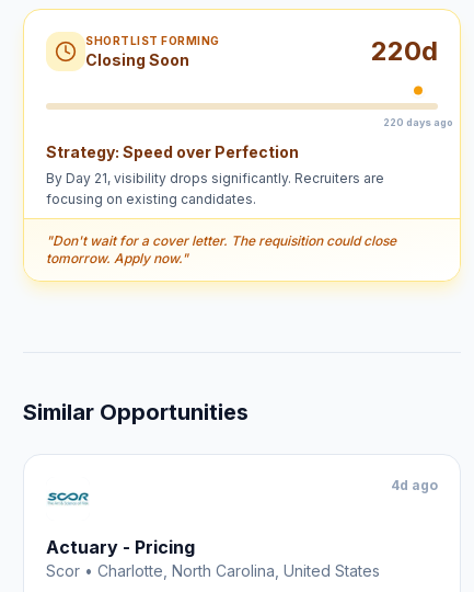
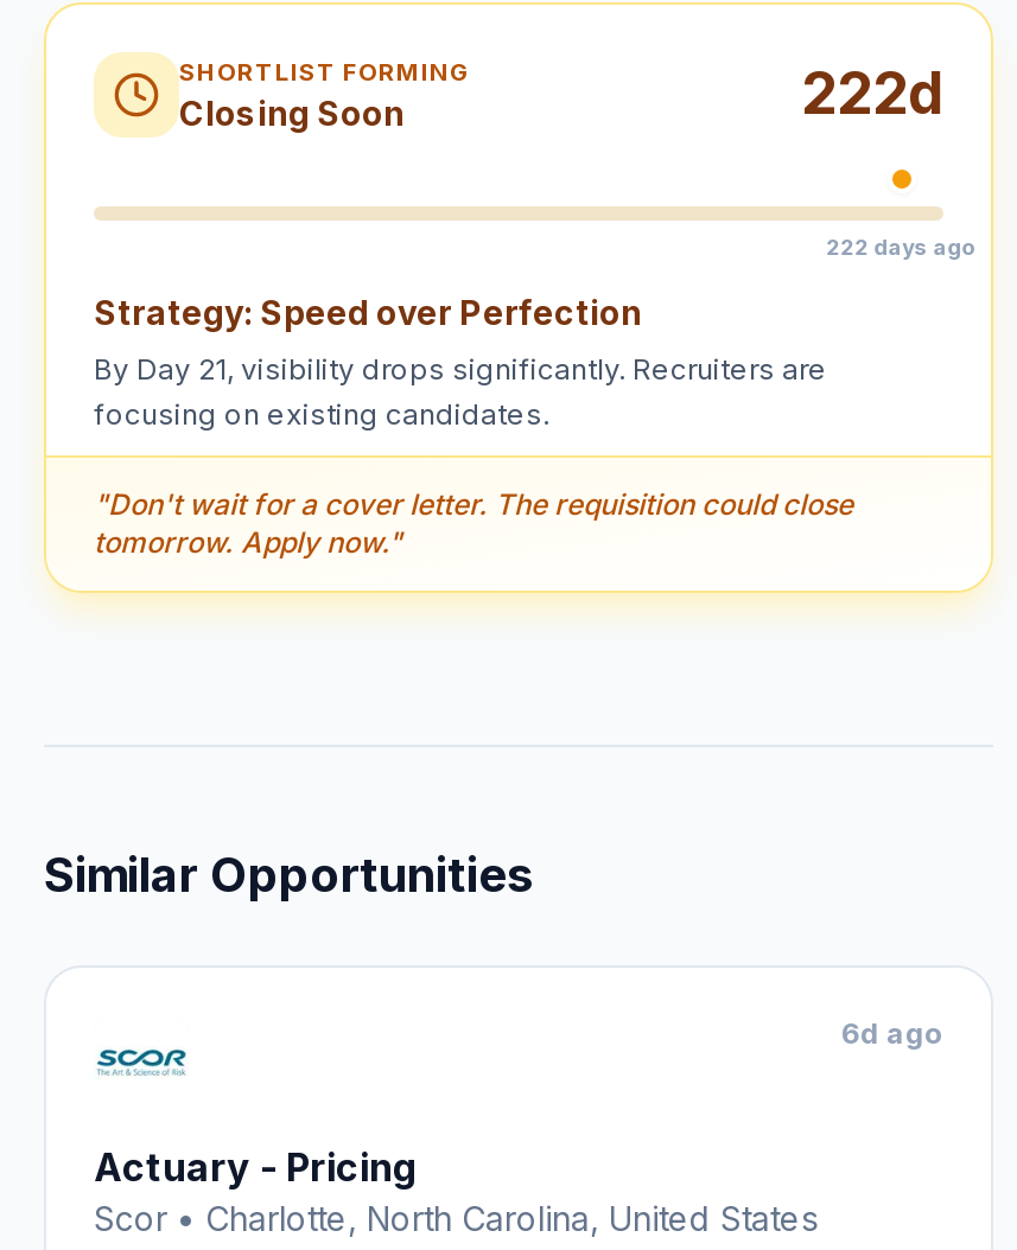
[371,35,438,67] 220d -> [801,59,943,128] 222d
[383,116,453,128] 220 days ago -> [826,234,976,260] 222 days ago
[391,477,438,493] 4d ago -> [841,1015,943,1051] 6d ago

